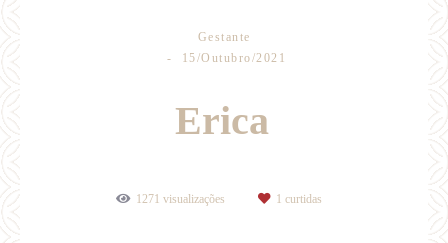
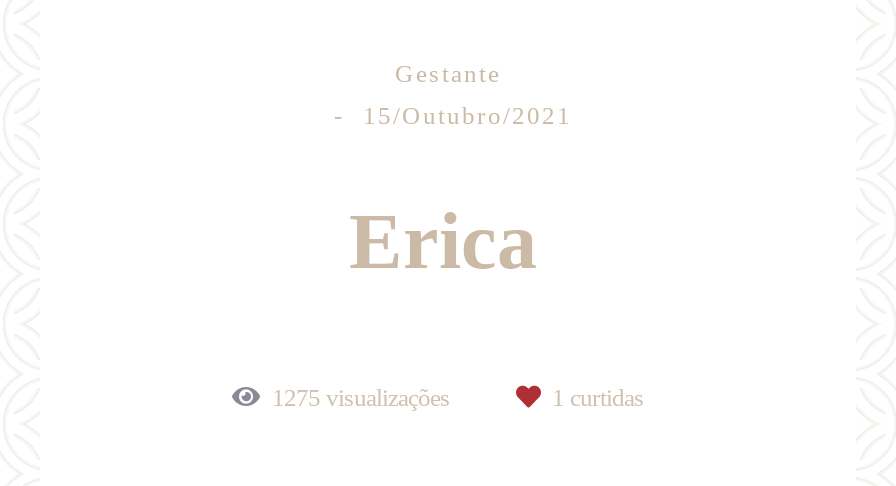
[136,192,228,206] 1271 visualizações -> [272,384,456,412] 1275 visualizações

